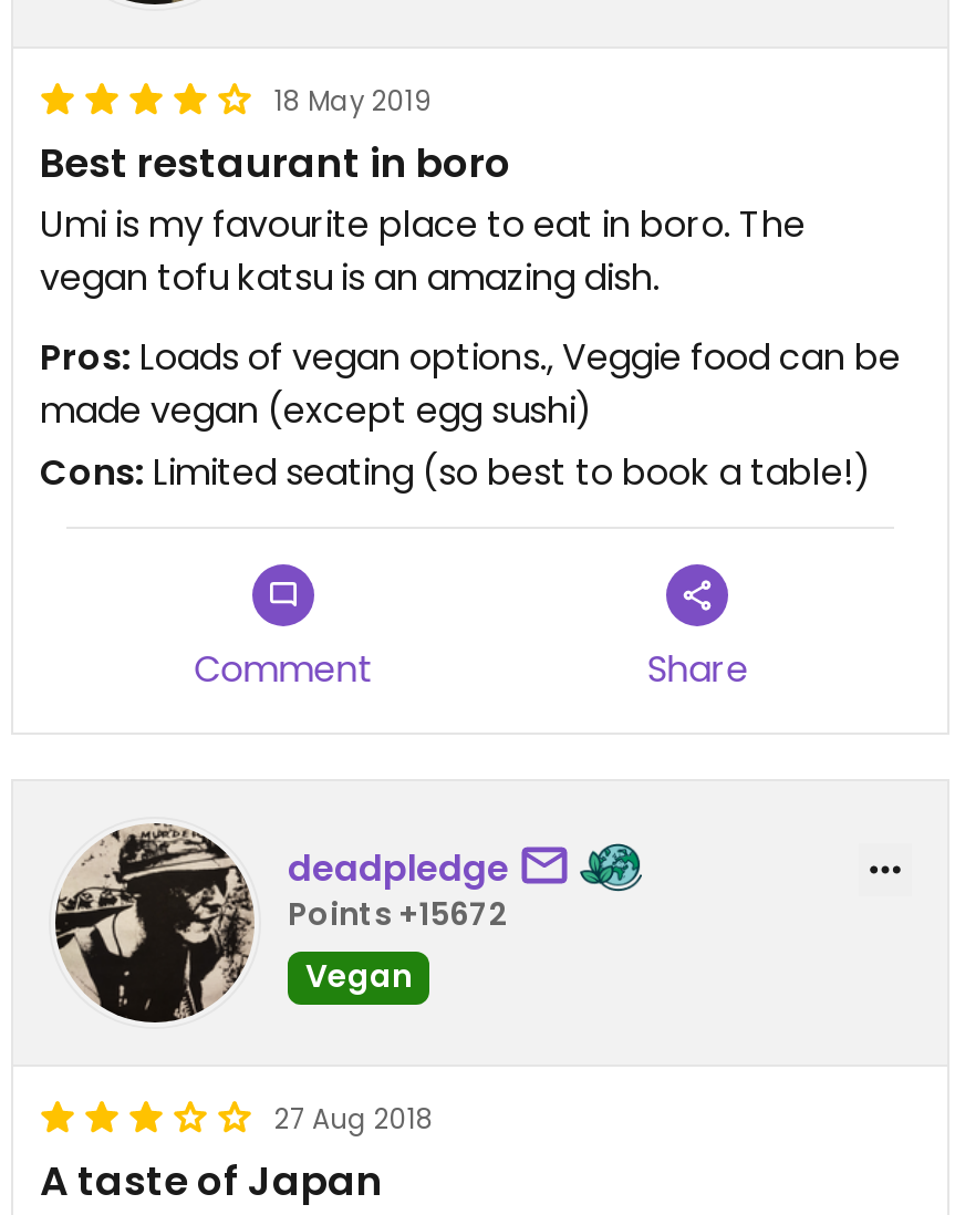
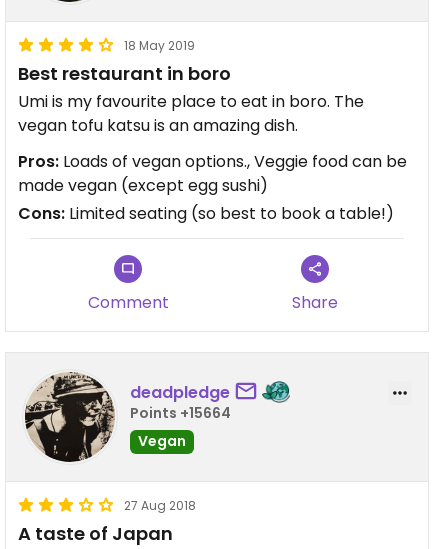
[288,891,509,935] Points +15672 -> [130,403,231,423] Points +15664

